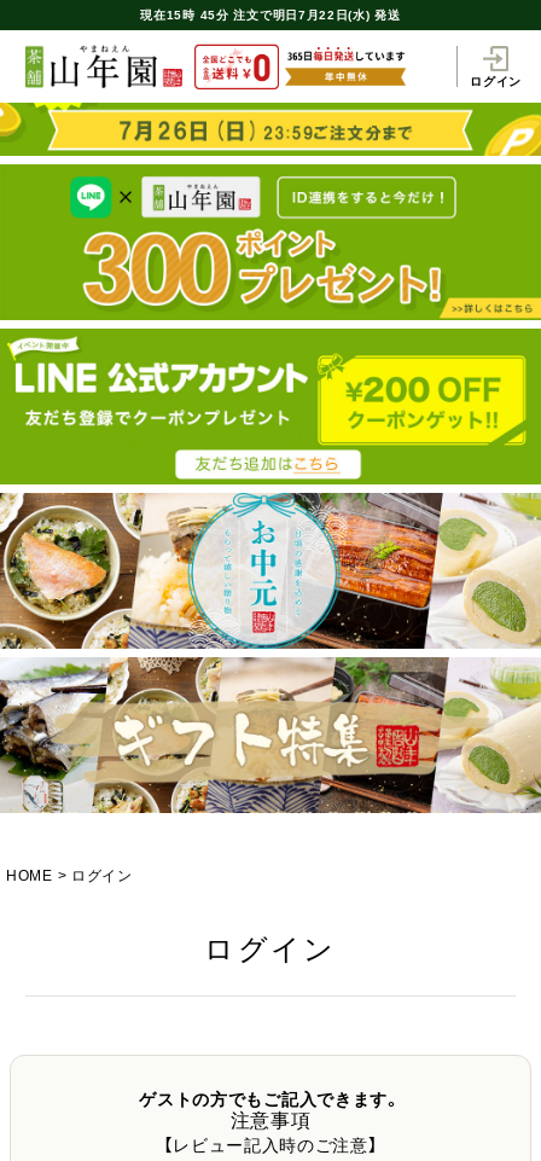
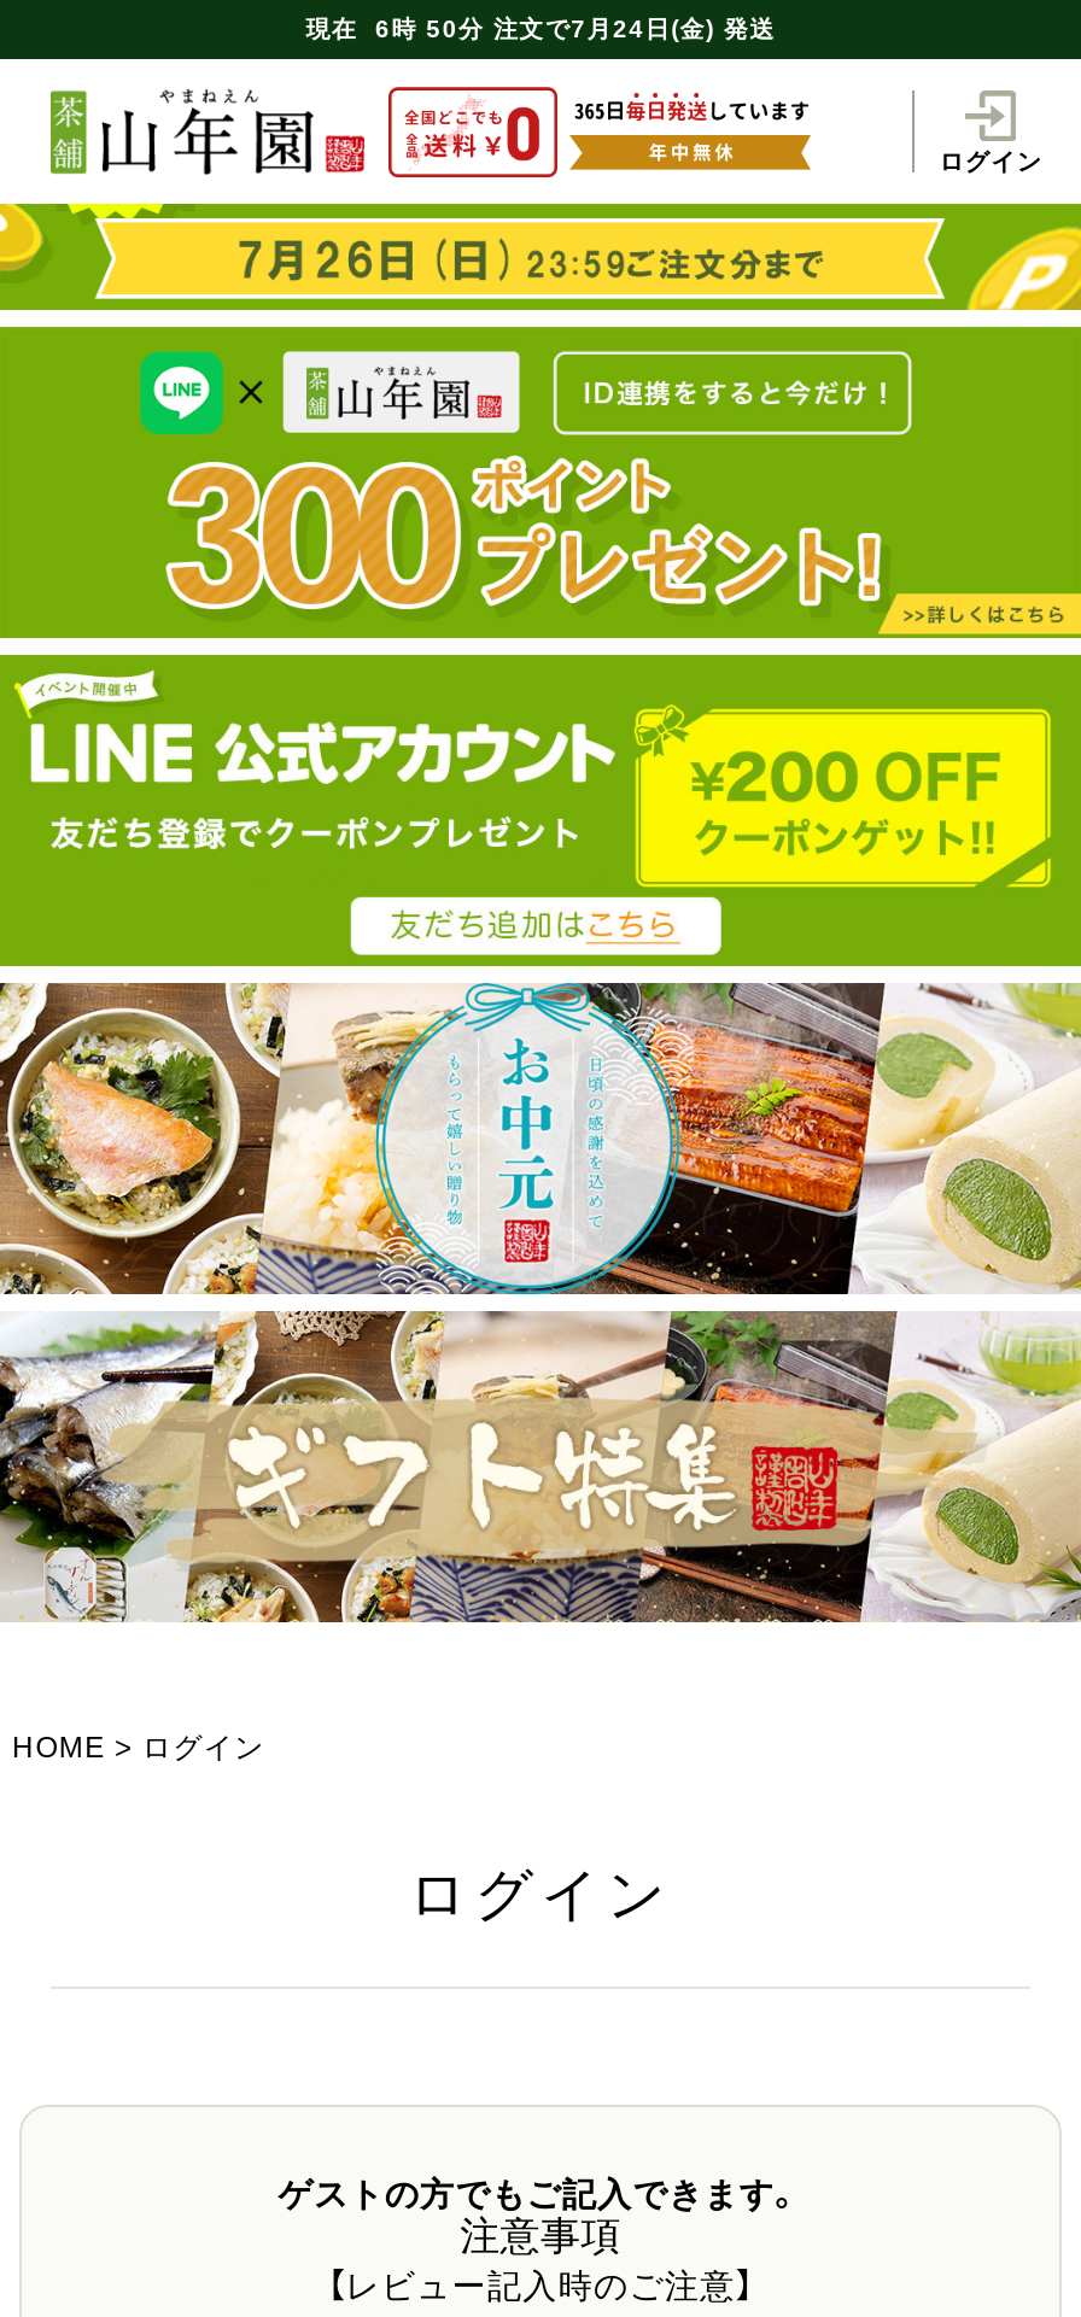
[141,8,400,21] 現在15時 45分注文で明日7月22日(水) 発送 -> [306,14,775,41] 現在6時 50分注文で7月24日(金) 発送

